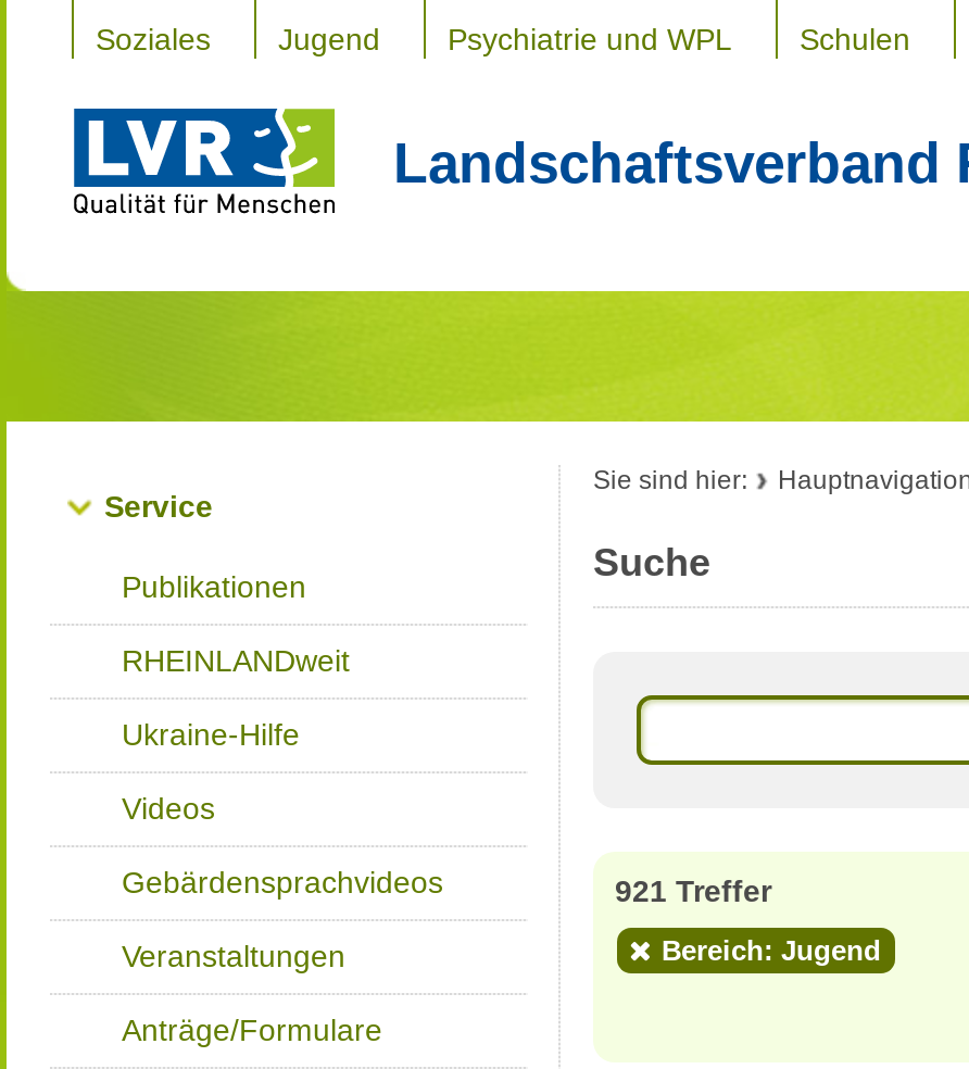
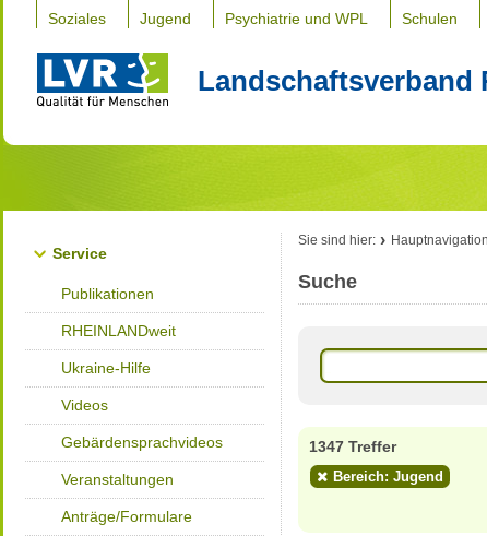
[615,873,771,908] 921 Treffer -> [309,438,396,455] 1347 Treffer

